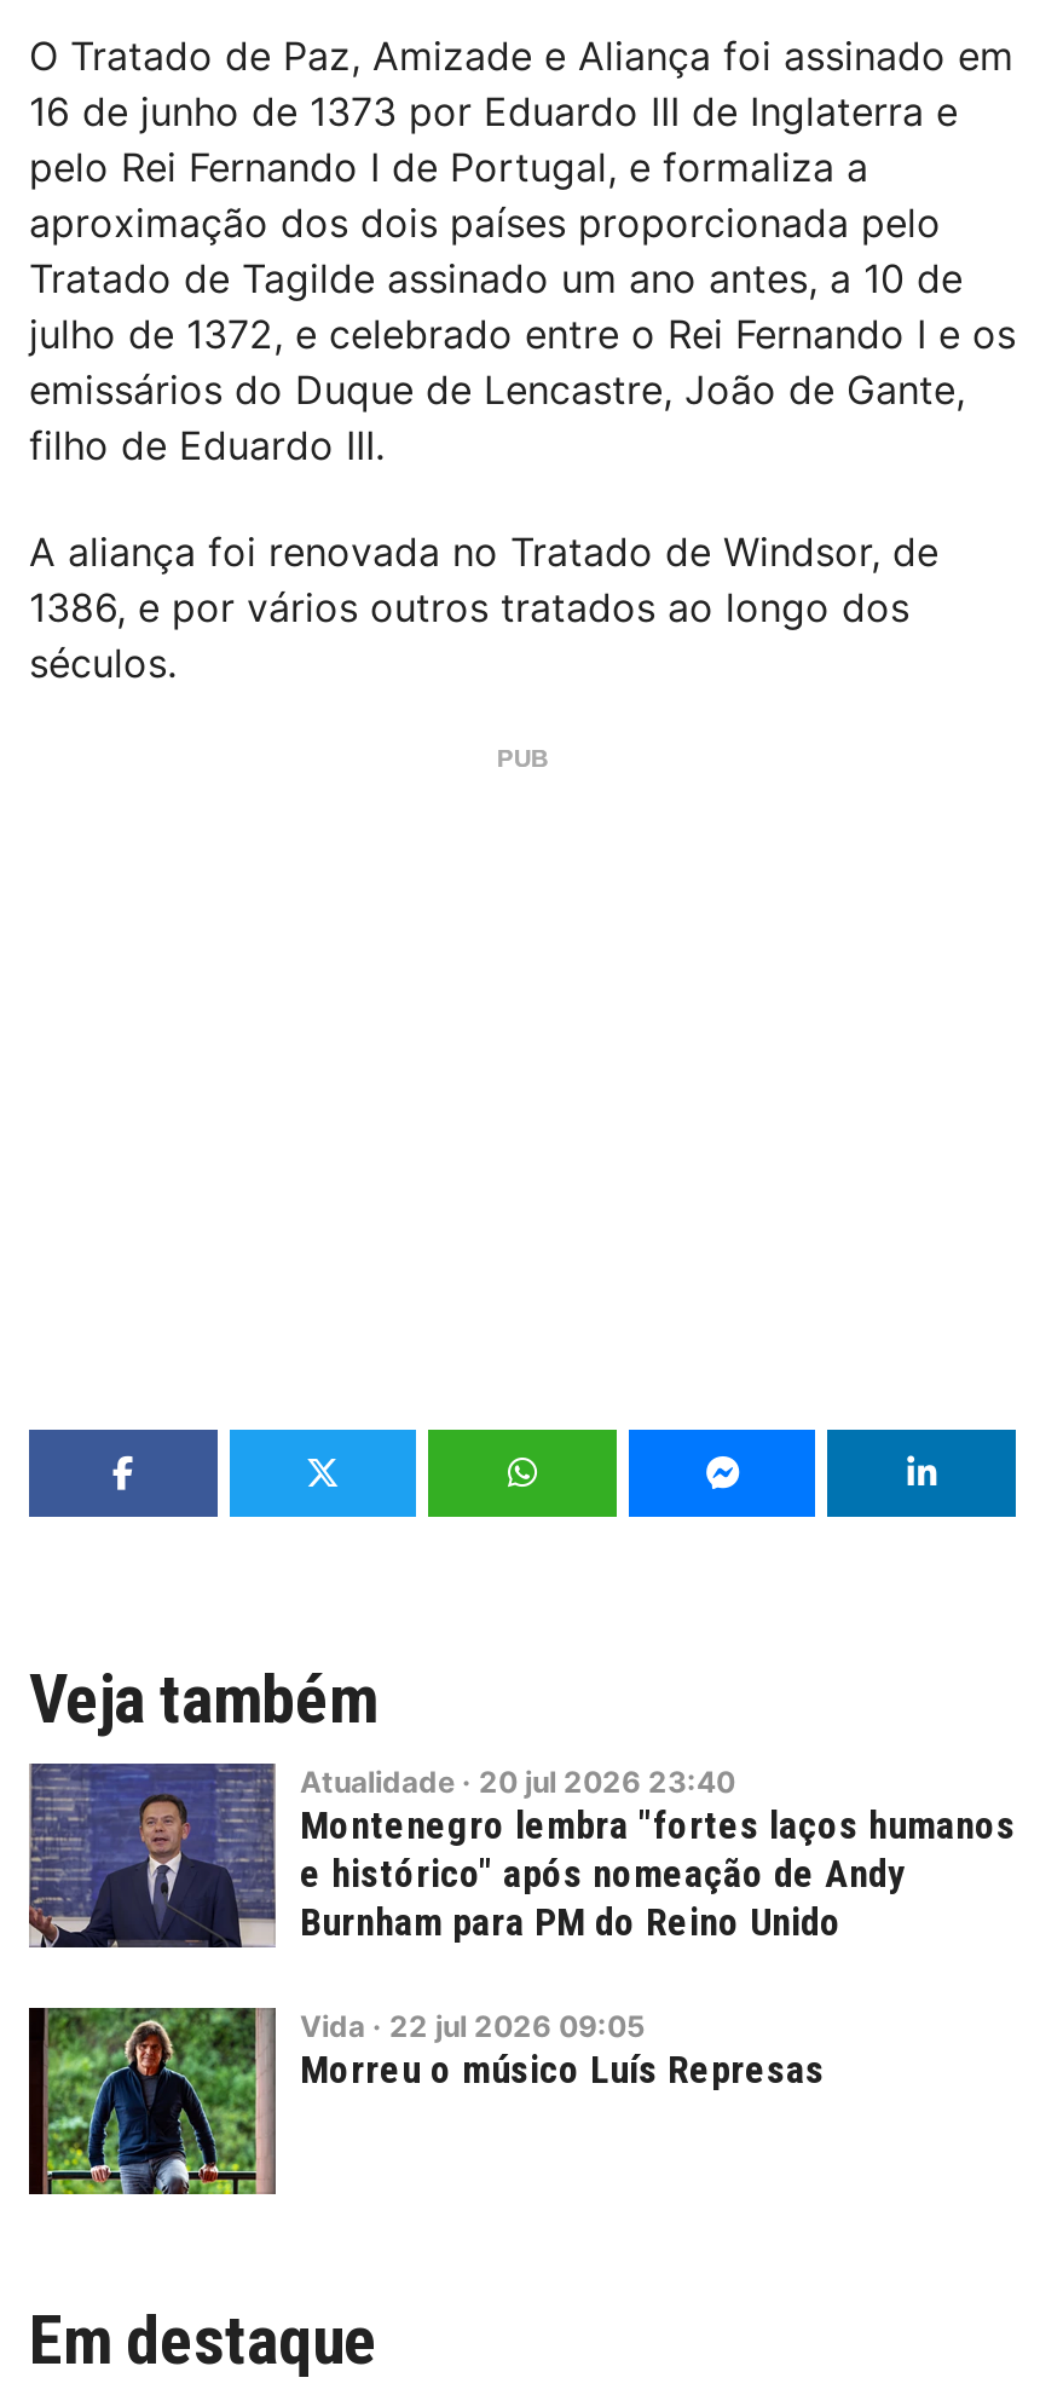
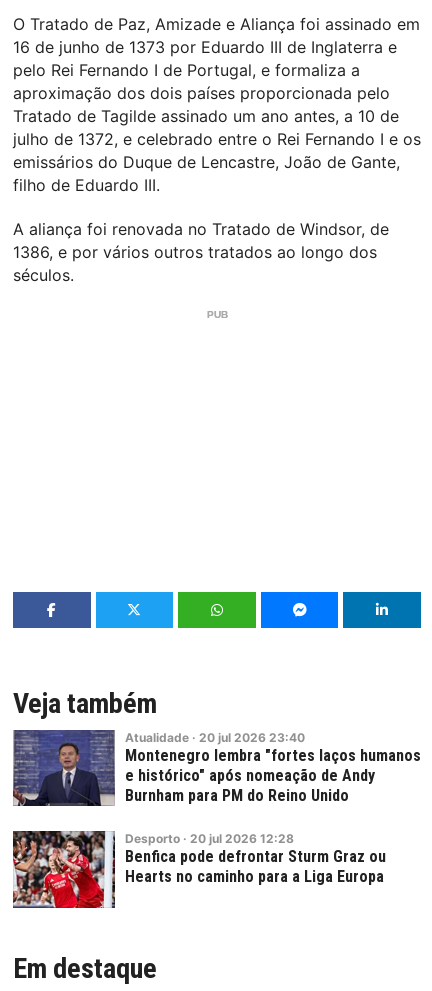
[27,2006,825,2197] [image] | Vida · 22 jul 2026 09:05 | Morreu o músico Luís Represas -> [12,830,386,909] [image] | Desporto · 20 jul 2026 12:28 | Benfica pode defrontar Sturm Graz ou | Hearts no caminho para a Liga Europa

